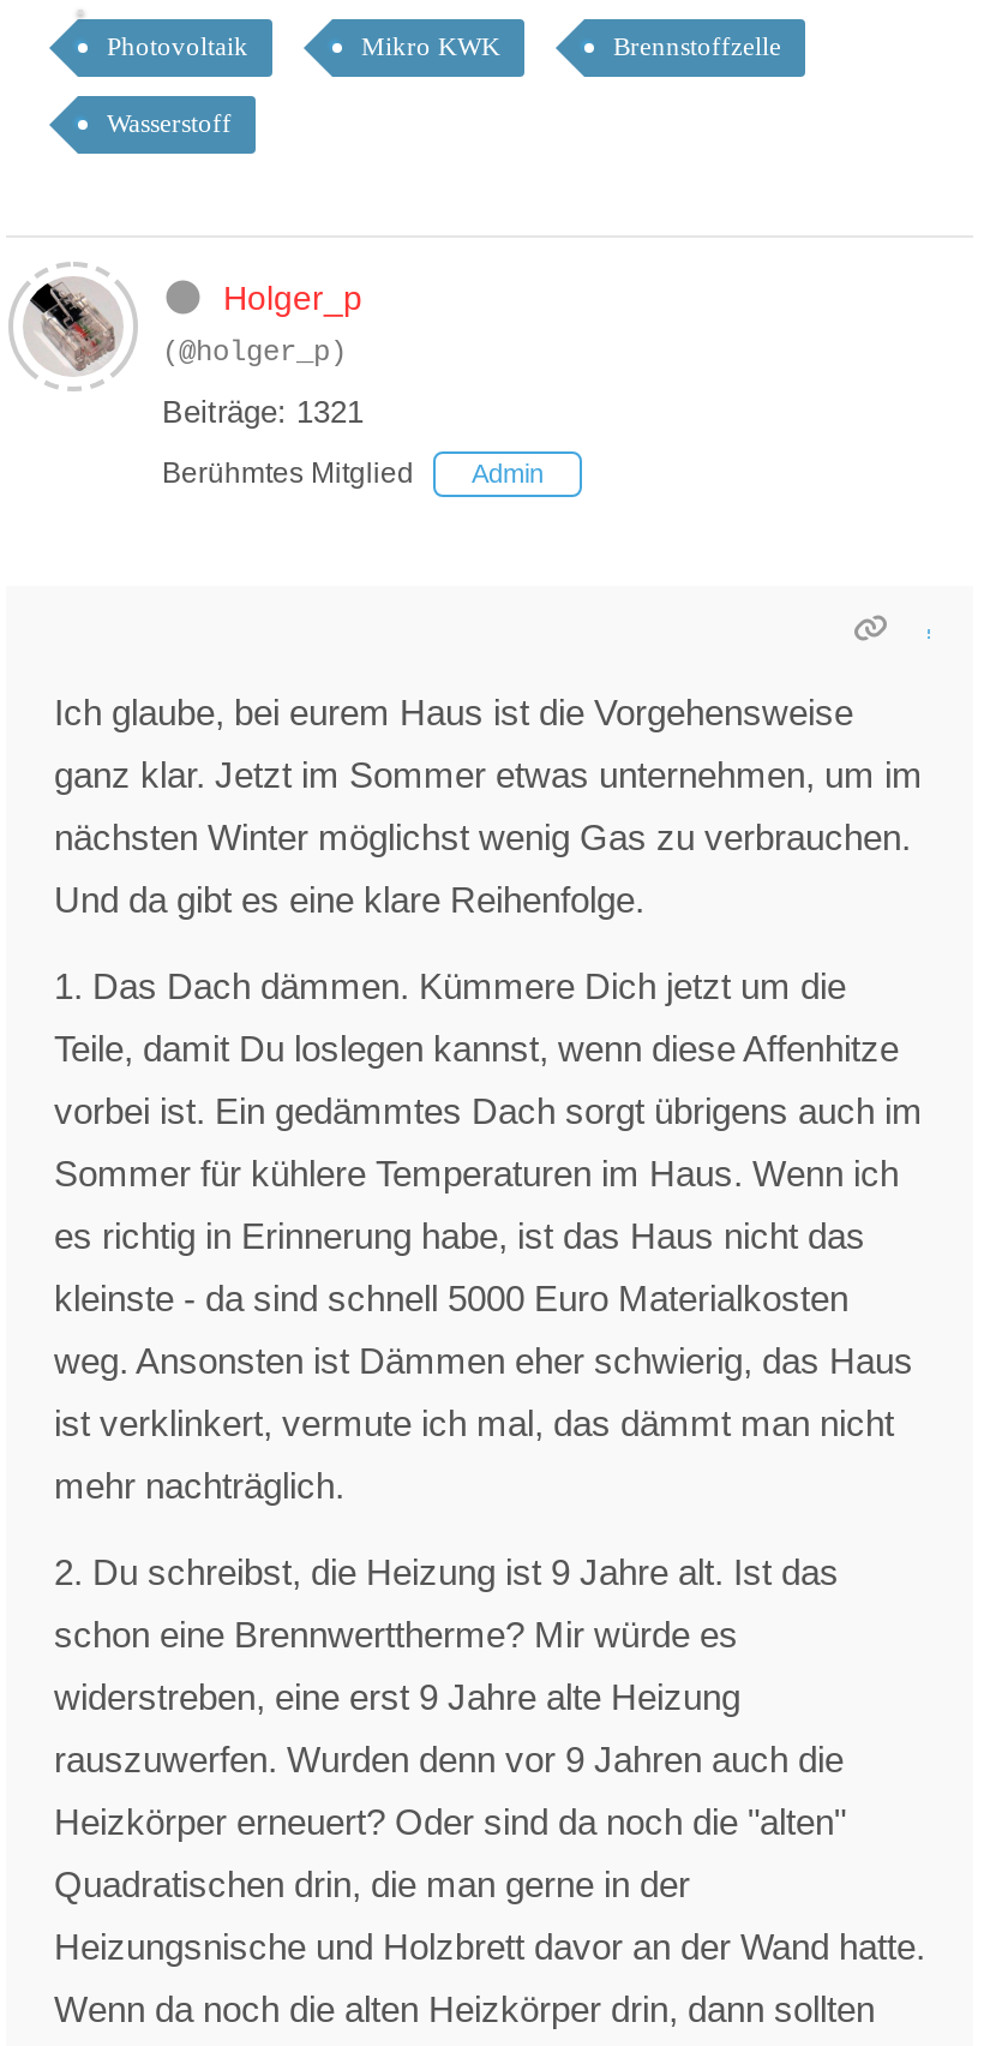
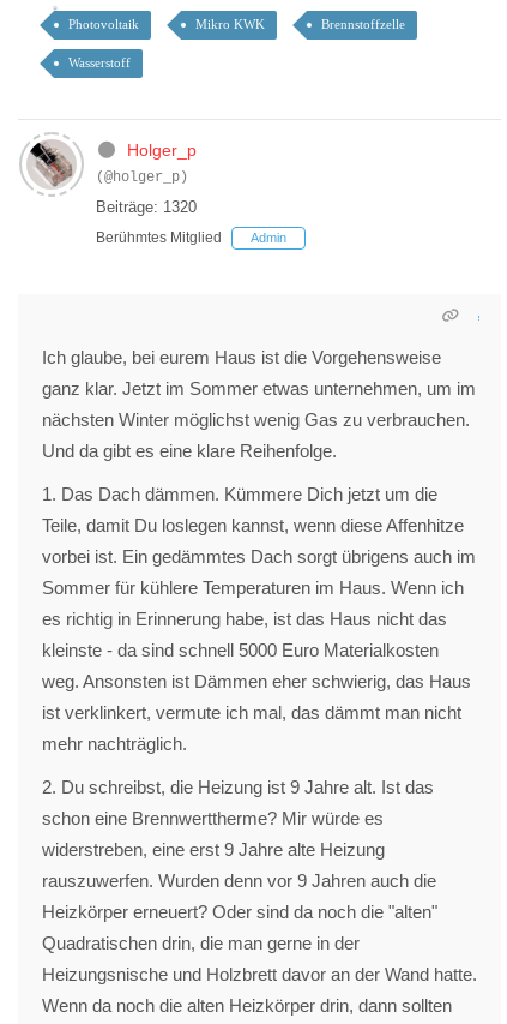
[162,394,364,430] Beiträge: 1321 -> [96,198,197,216] Beiträge: 1320

